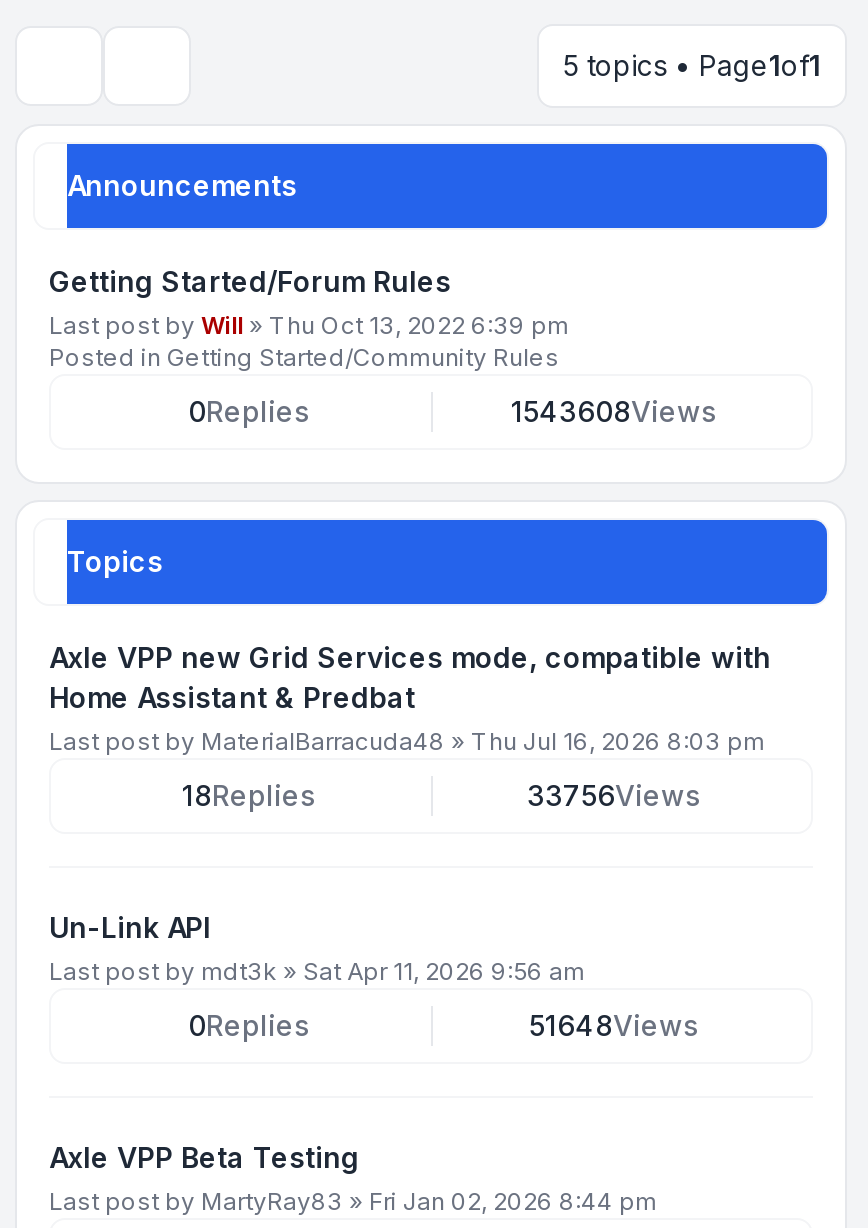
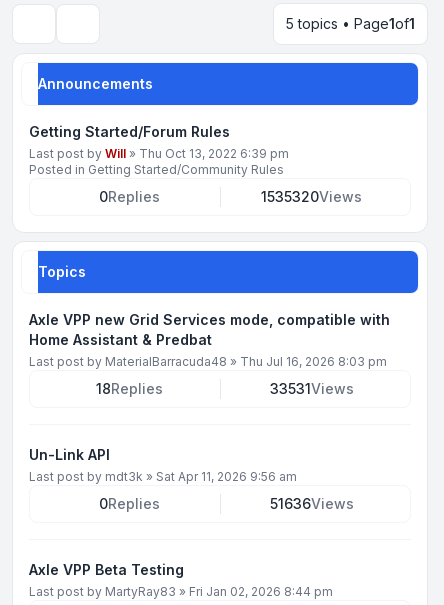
[511,394,717,428] 1543608Views -> [261,188,362,205] 1535320Views
[527,778,701,812] 33756Views -> [269,380,353,397] 33531Views
[529,1008,699,1042] 51648Views -> [269,495,353,512] 51636Views

